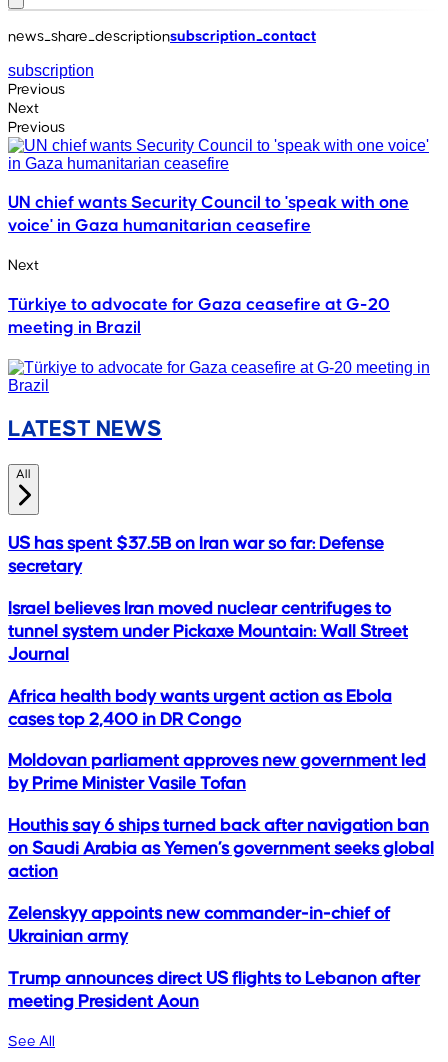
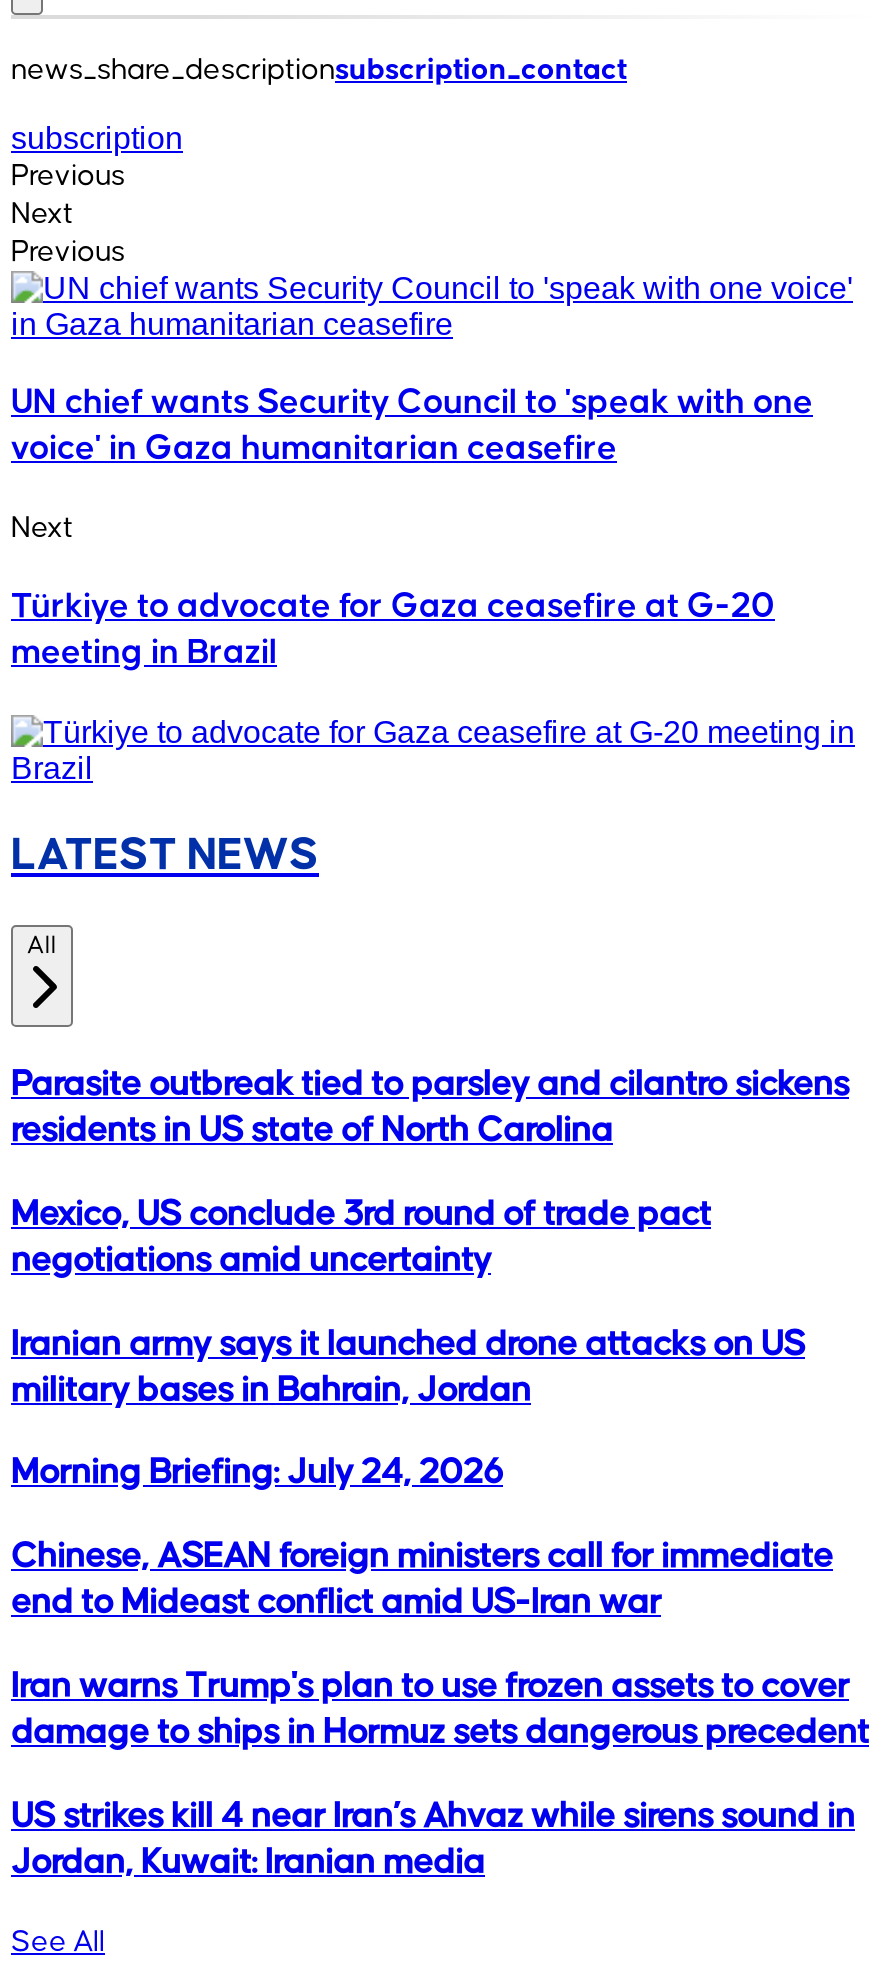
[8,535,384,576] US has spent $37.5B on Iran war so far: Defense | secretary -> [11,1067,849,1149] Parasite outbreak tied to parsley and cilantro sickens | residents in US state of North Carolina
[8,600,408,664] Israel believes Iran moved nuclear centrifuges to | tunnel system under Pickaxe Mountain: Wall Street | Journal -> [11,1197,711,1279] Mexico, US conclude 3rd round of trade pact | negotiations amid uncertainty
[8,688,392,729] Africa health body wants urgent action as Ebola | cases top 2,400 in DR Congo -> [11,1326,805,1408] Iranian army says it launched drone attacks on US | military bases in Bahrain, Jordan
[8,752,426,793] Moldovan parliament approves new government led | by Prime Minister Vasile Tofan -> [11,1456,503,1492] Morning Briefing: July 24, 2026
[8,817,434,881] Houthis say 6 ships turned back after navigation ban | on Saudi Arabia as Yemen’s government seeks global | action -> [11,1539,833,1621] Chinese, ASEAN foreign ministers call for immediate | end to Mideast conflict amid US-Iran war
[8,905,390,946] Zelenskyy appoints new commander-in-chief of | Ukrainian army -> [11,1669,869,1751] Iran warns Trump's plan to use frozen assets to cover | damage to ships in Hormuz sets dangerous precedent
[8,969,420,1010] Trump announces direct US flights to Lebanon after | meeting President Aoun -> [11,1798,855,1880] US strikes kill 4 near Iran’s Ahvaz while sirens sound in | Jordan, Kuwait: Iranian media

